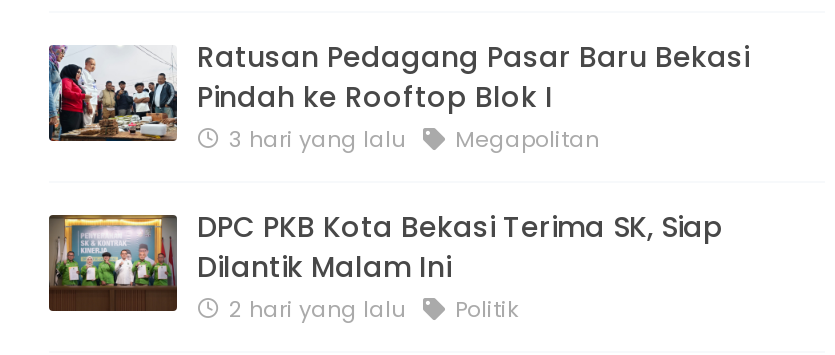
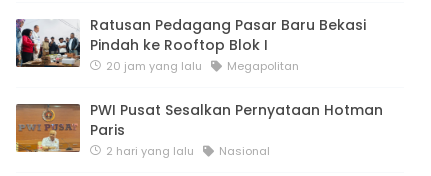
[223,123,405,155] 3 hari yang lalu -> [103,58,202,74] 20 jam yang lalu
[47,207,723,313] [image] | DPC PKB Kota Bekasi Terima SK, Siap | Dilantik Malam Ini -> [15,100,383,153] [image] | PWI Pusat Sesalkan Pernyataan Hotman | Paris
[449,293,519,325] Politik -> [216,143,270,159] Nasional

